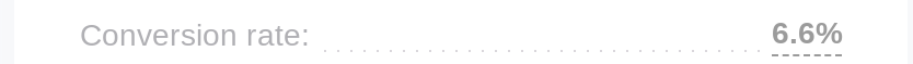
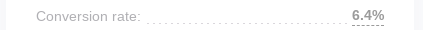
[772,15,842,50] 6.6% -> [352,7,384,23] 6.4%

